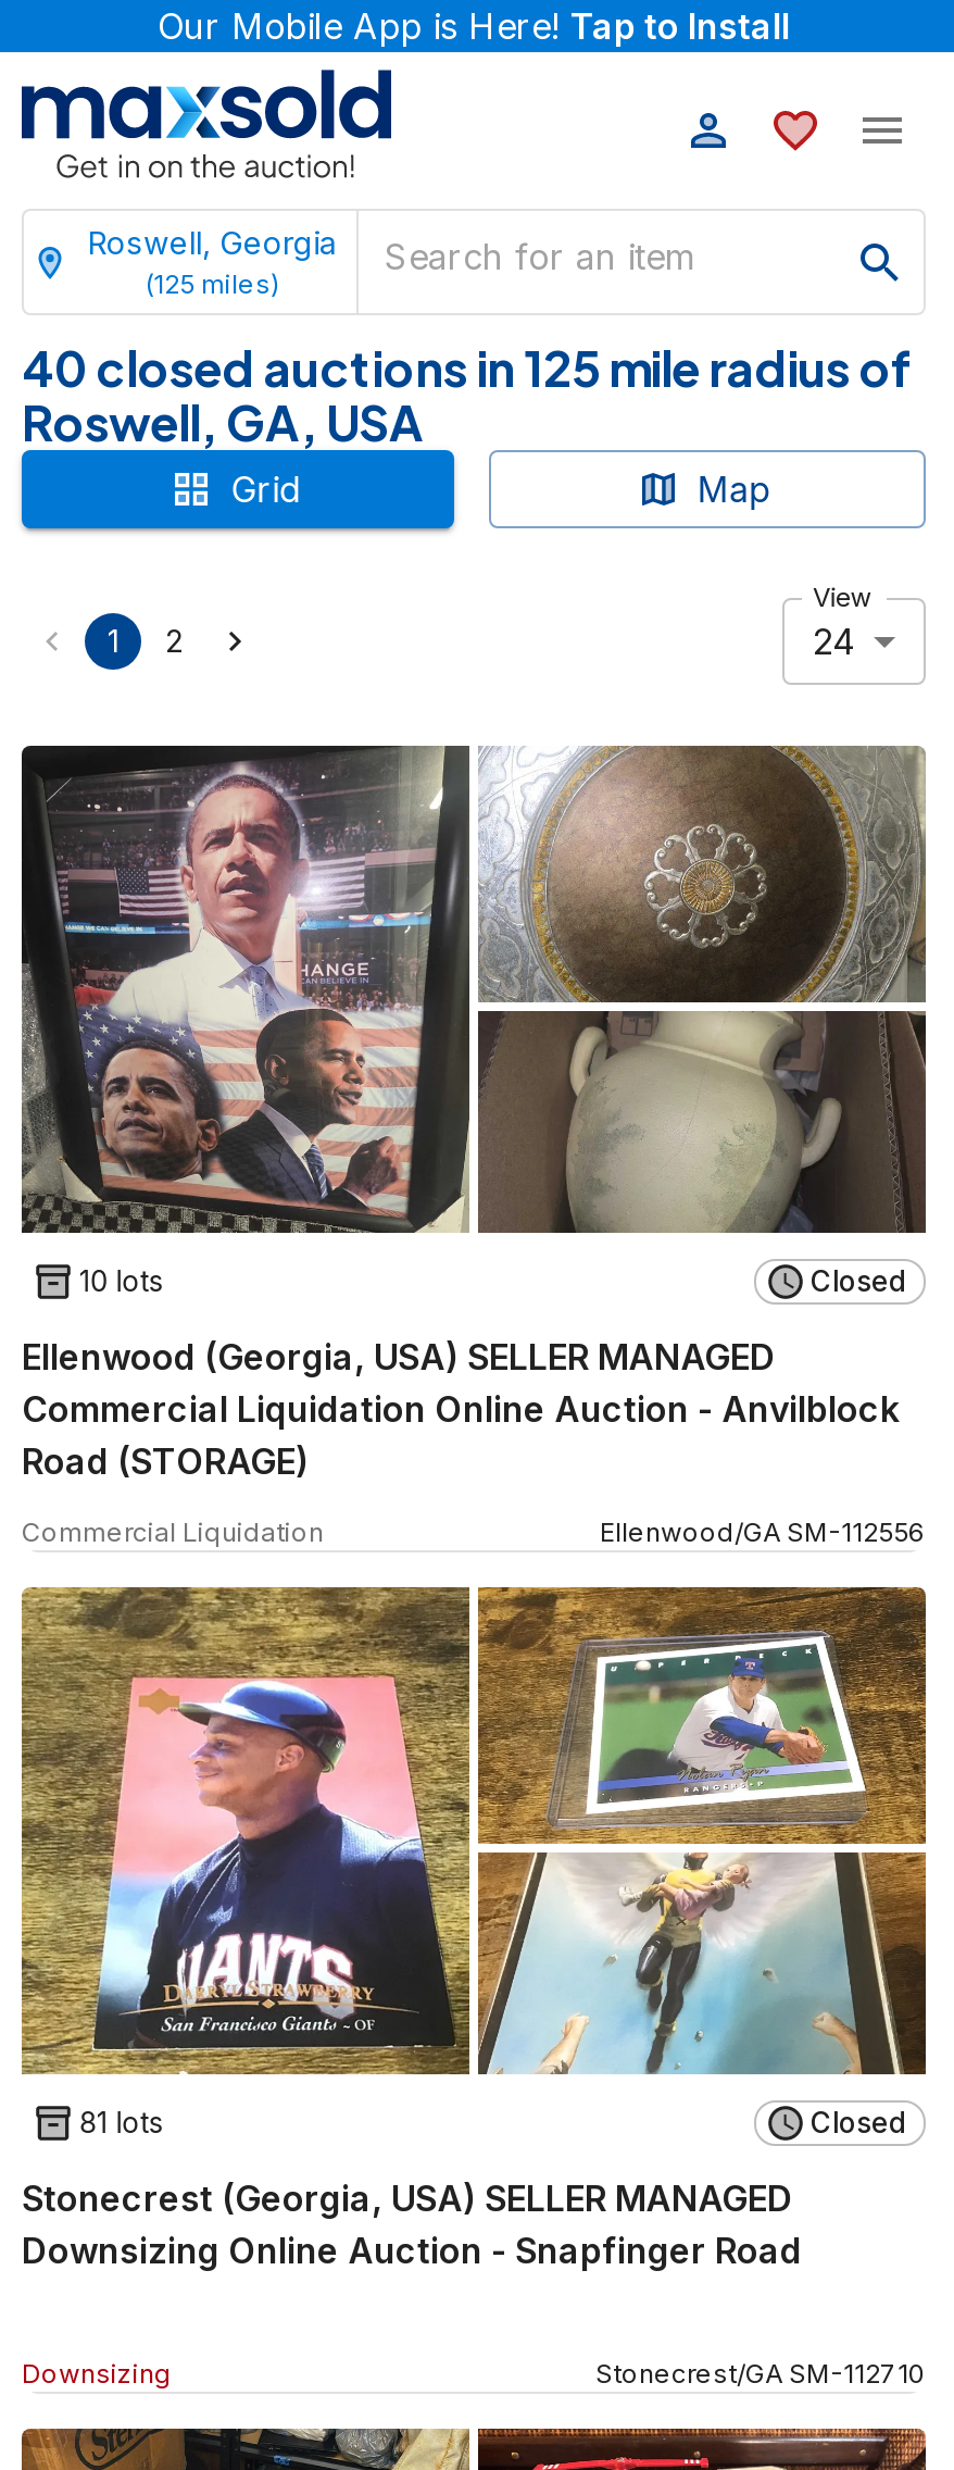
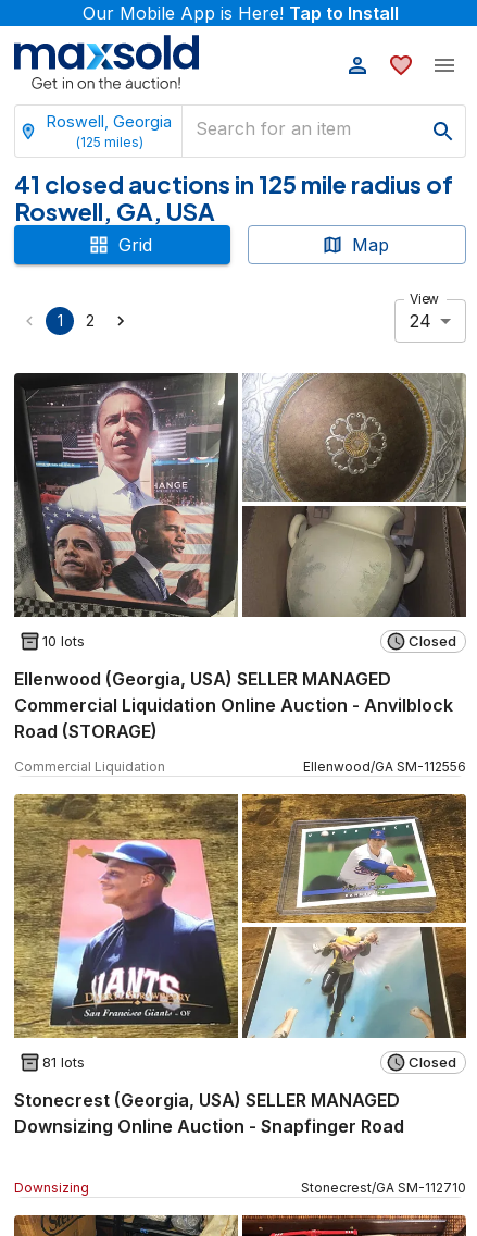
[22,337,913,398] 40 closed auctions in 125 mile radius of -> [14,169,453,199] 41 closed auctions in 125 mile radius of

